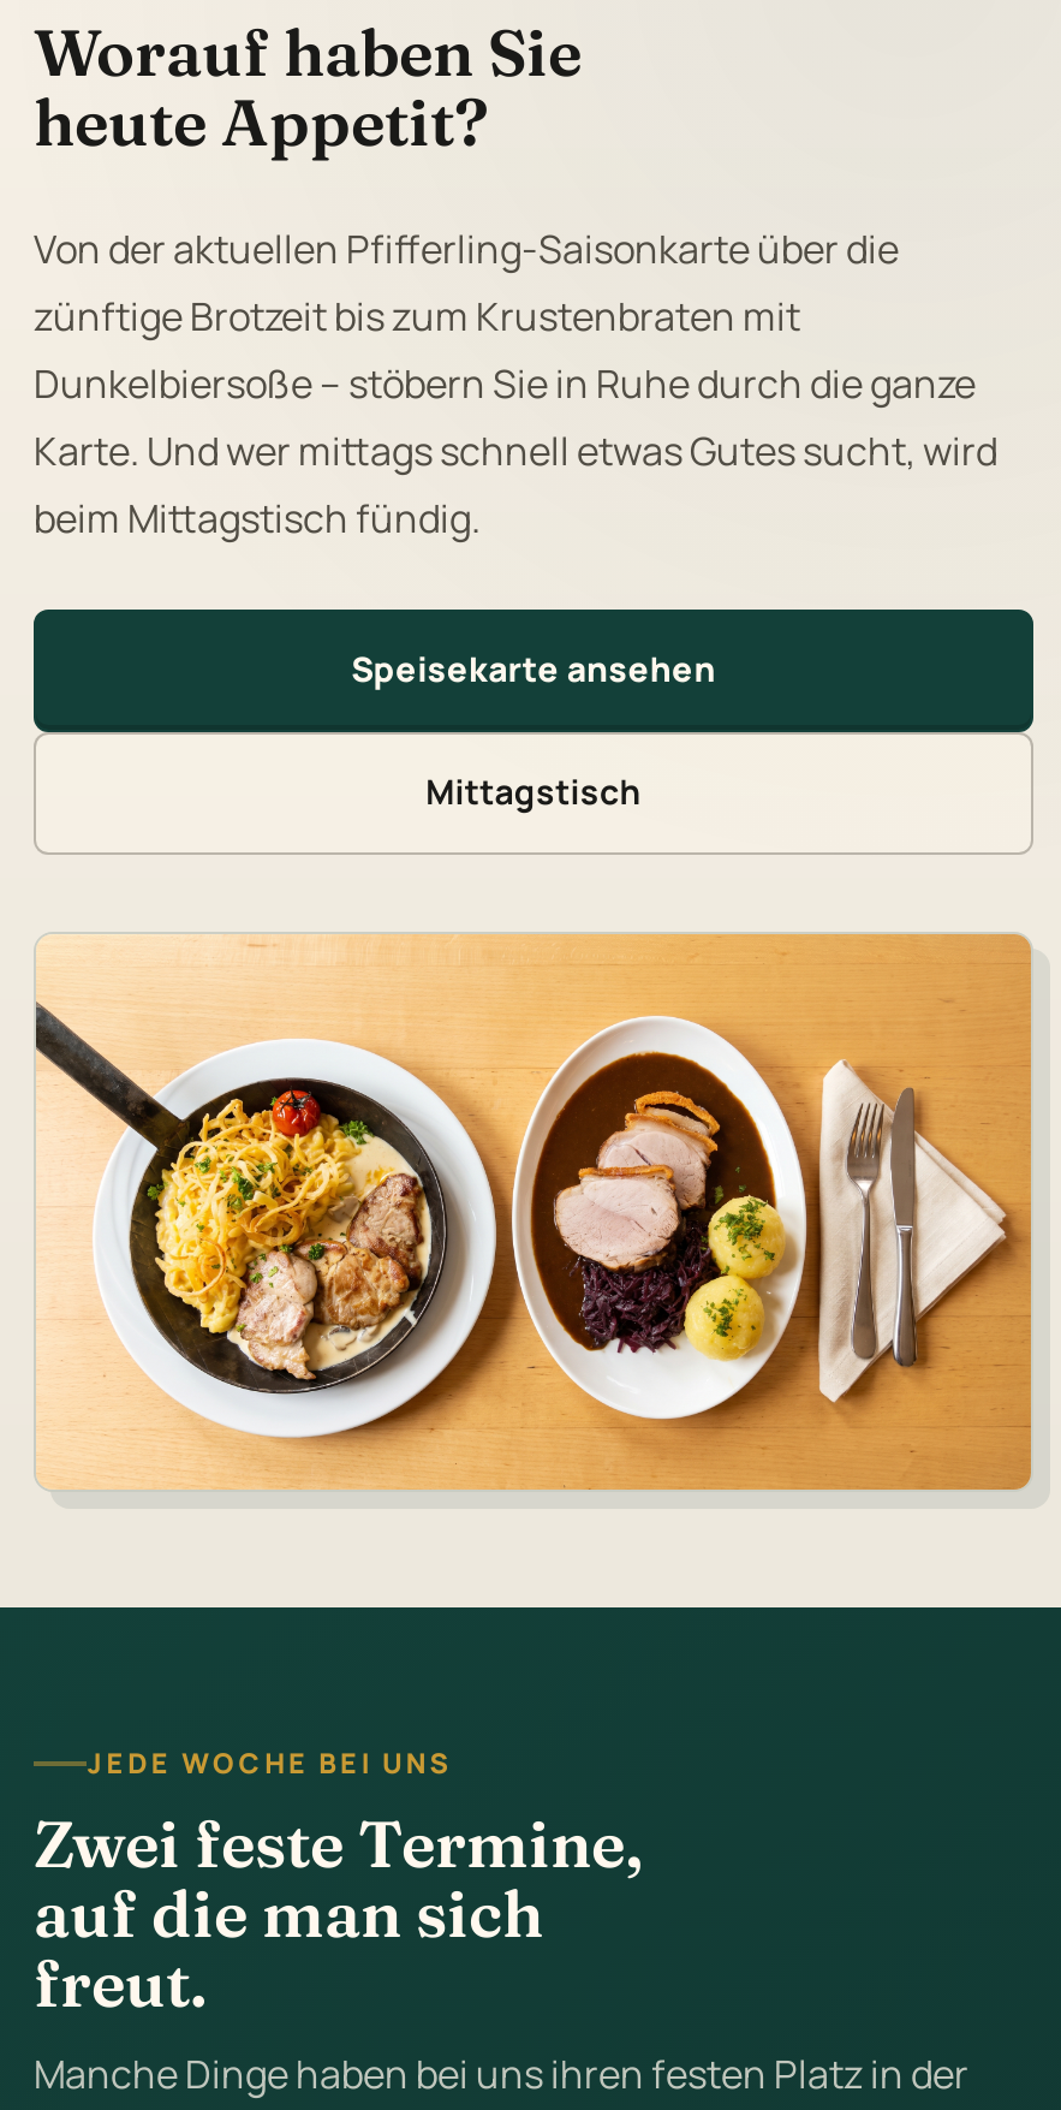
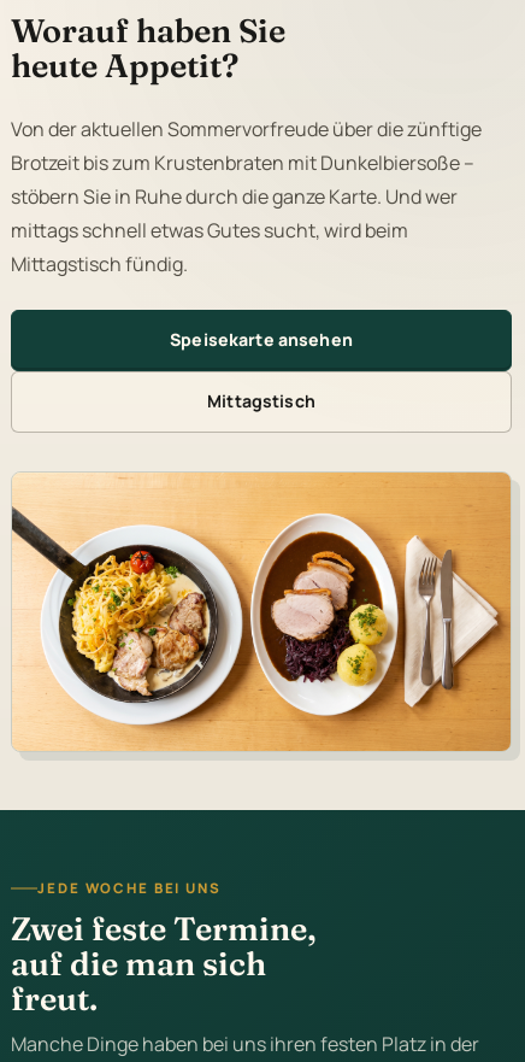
[34,221,997,543] Von der aktuellen Pfifferling-Saisonkarte über die | zünftige Brotzeit bis zum Krustenbraten mit | Dunkelbiersoße – stöbern Sie in Ruhe durch die ganze | Karte. Und wer mittags schnell etwas Gutes sucht, wird | beim Mittagstisch fündig. -> [11,115,482,277] Von der aktuellen Sommervorfreude über die zünftige | Brotzeit bis zum Krustenbraten mit Dunkelbiersoße – | stöbern Sie in Ruhe durch die ganze Karte. Und wer | mittags schnell etwas Gutes sucht, wird beim | Mittagstisch fündig.

